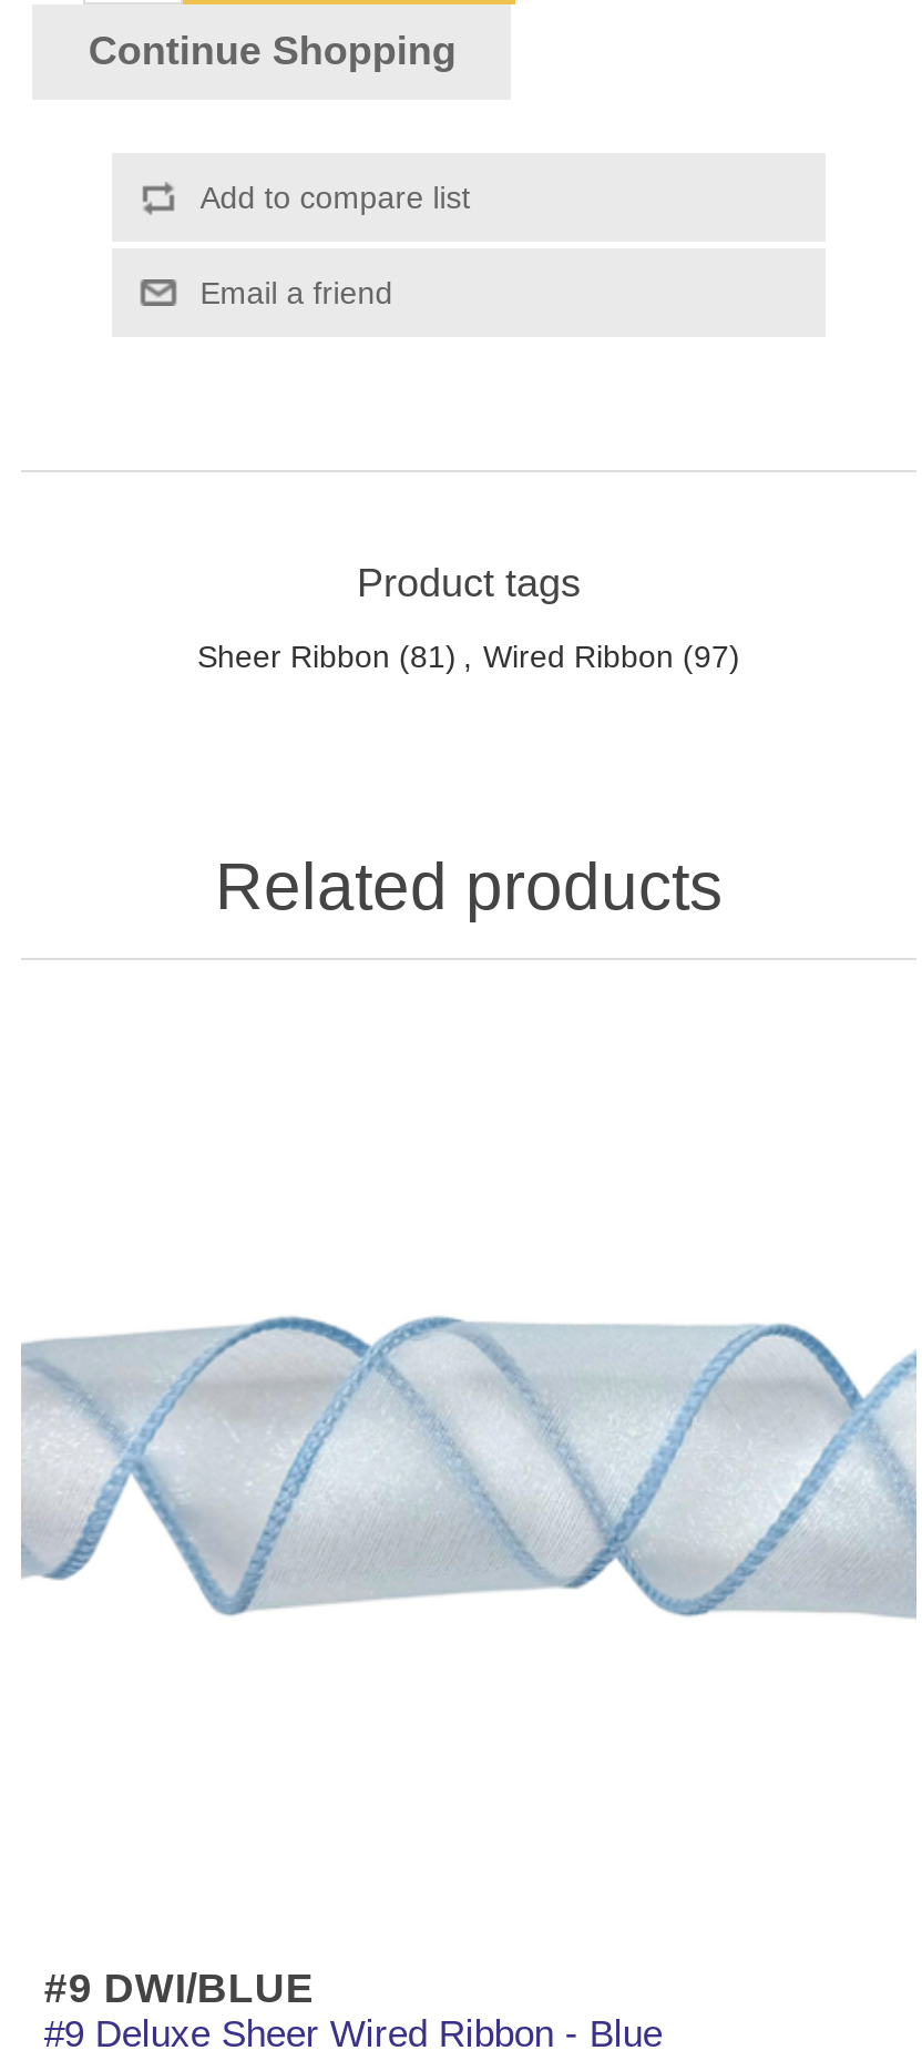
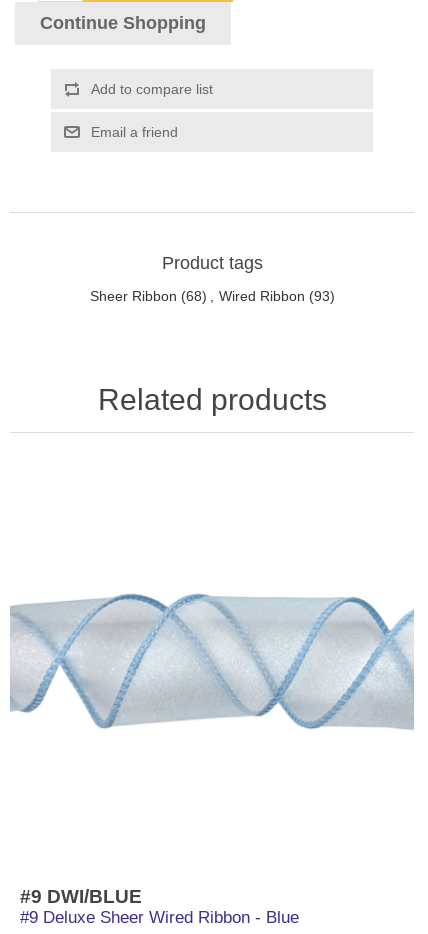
[197,639,740,675] Sheer Ribbon (81) , Wired Ribbon (97) -> [89,288,334,304] Sheer Ribbon (68) , Wired Ribbon (93)

